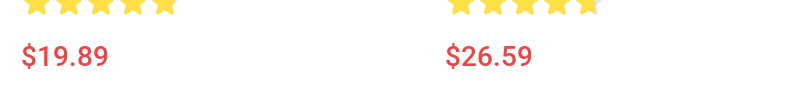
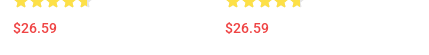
[21,40,109,72] $19.89 -> [13,20,57,36] $26.59

